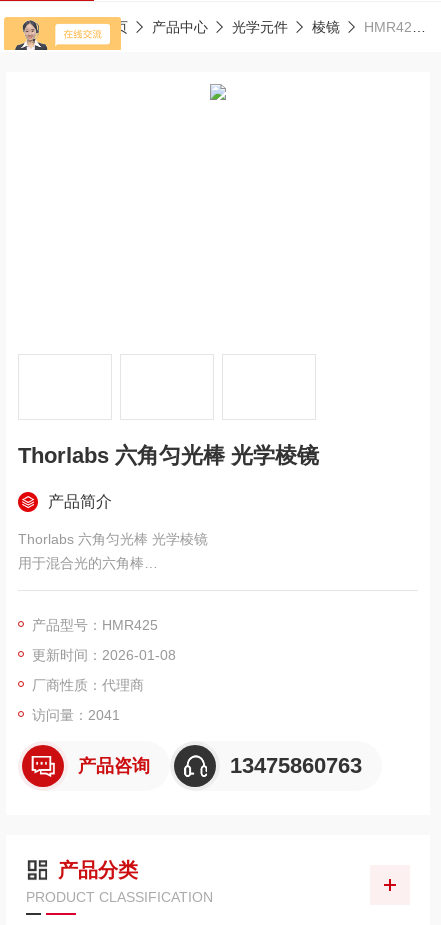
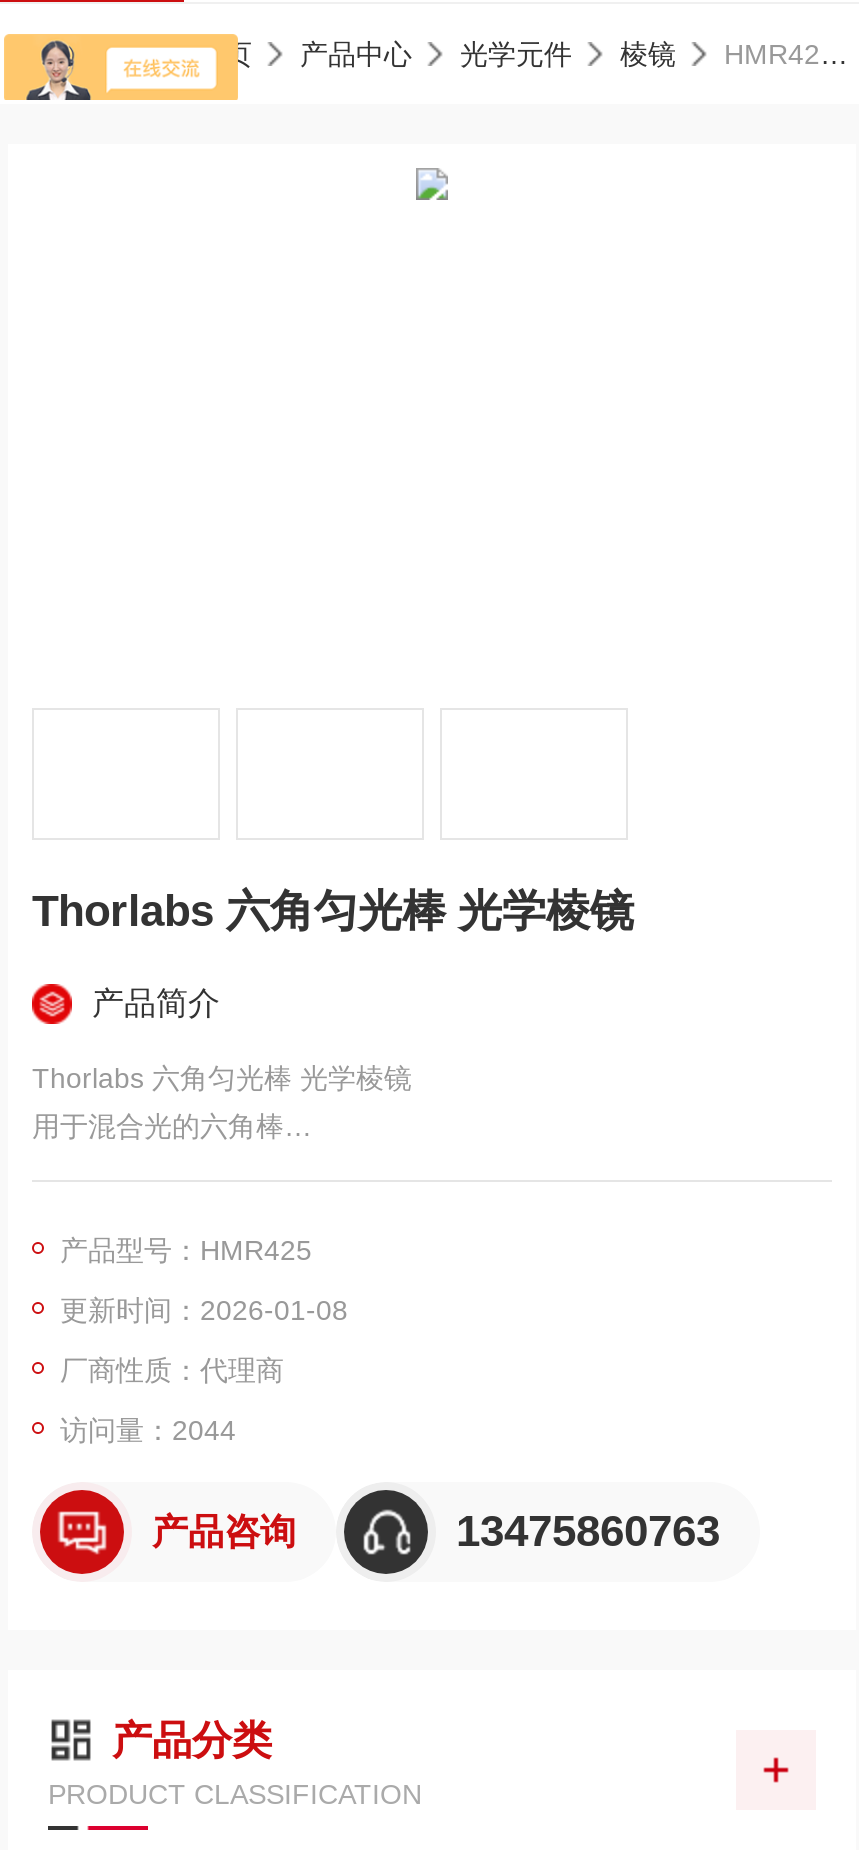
[32,707,120,723] 访问量：2041 -> [60,1414,236,1446] 访问量：2044

